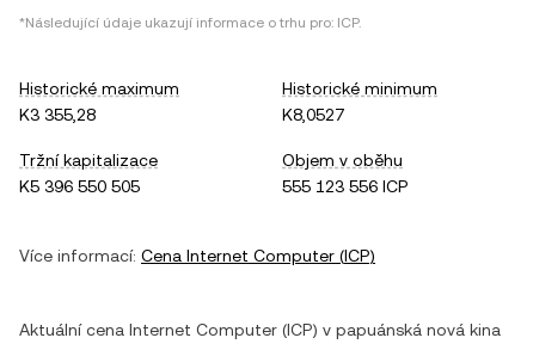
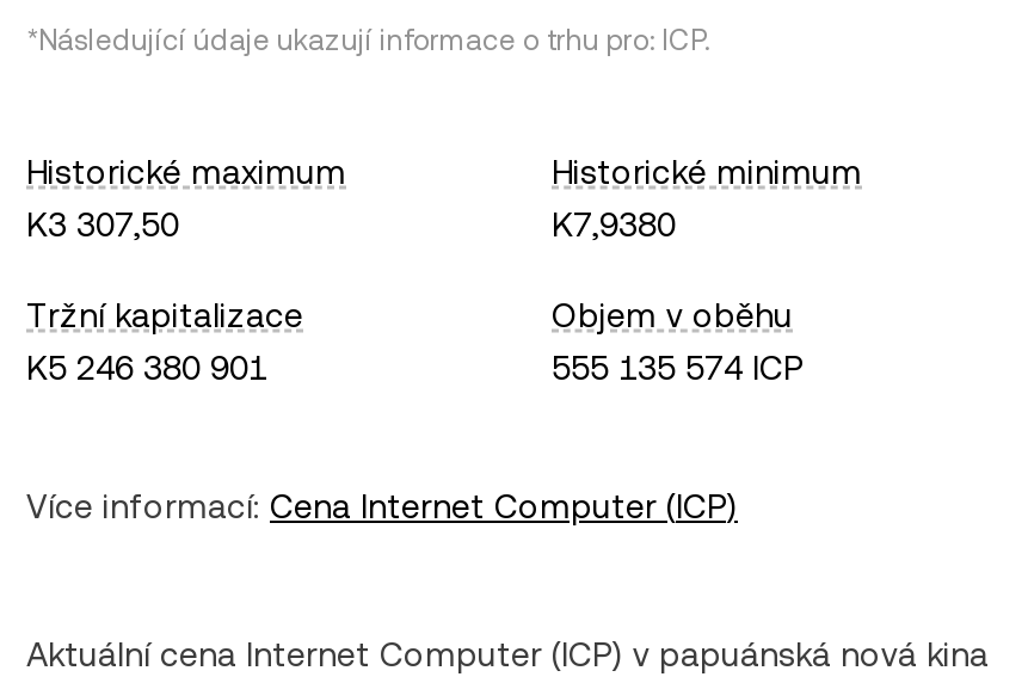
[19,105,96,124] K3 355,28 -> [26,205,179,244] K3 307,50
[282,105,344,124] K8,0527 -> [552,205,676,244] K7,9380
[19,177,140,196] K5 396 550 505 -> [26,349,267,387] K5 246 380 901
[282,177,408,196] 555 123 556 ICP -> [552,349,802,387] 555 135 574 ICP

